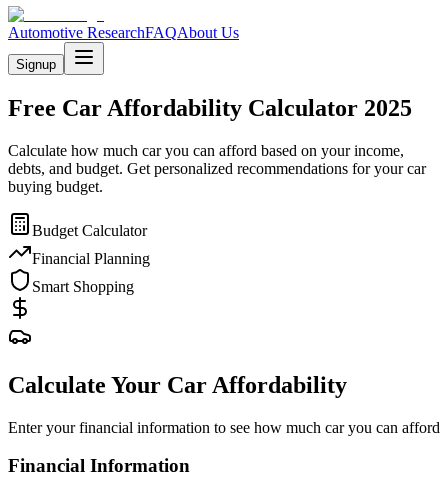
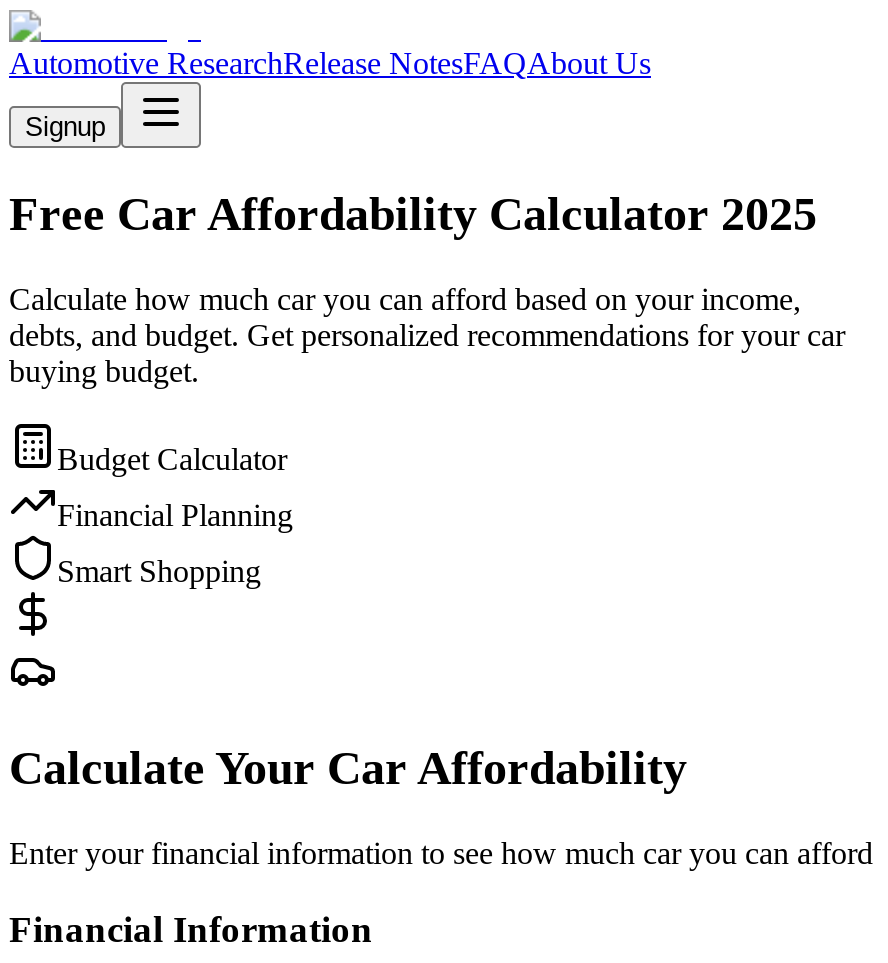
[8,24,239,41] Automotive ResearchFAQAbout Us -> [9,46,651,80] Automotive ResearchRelease NotesFAQAbout Us

